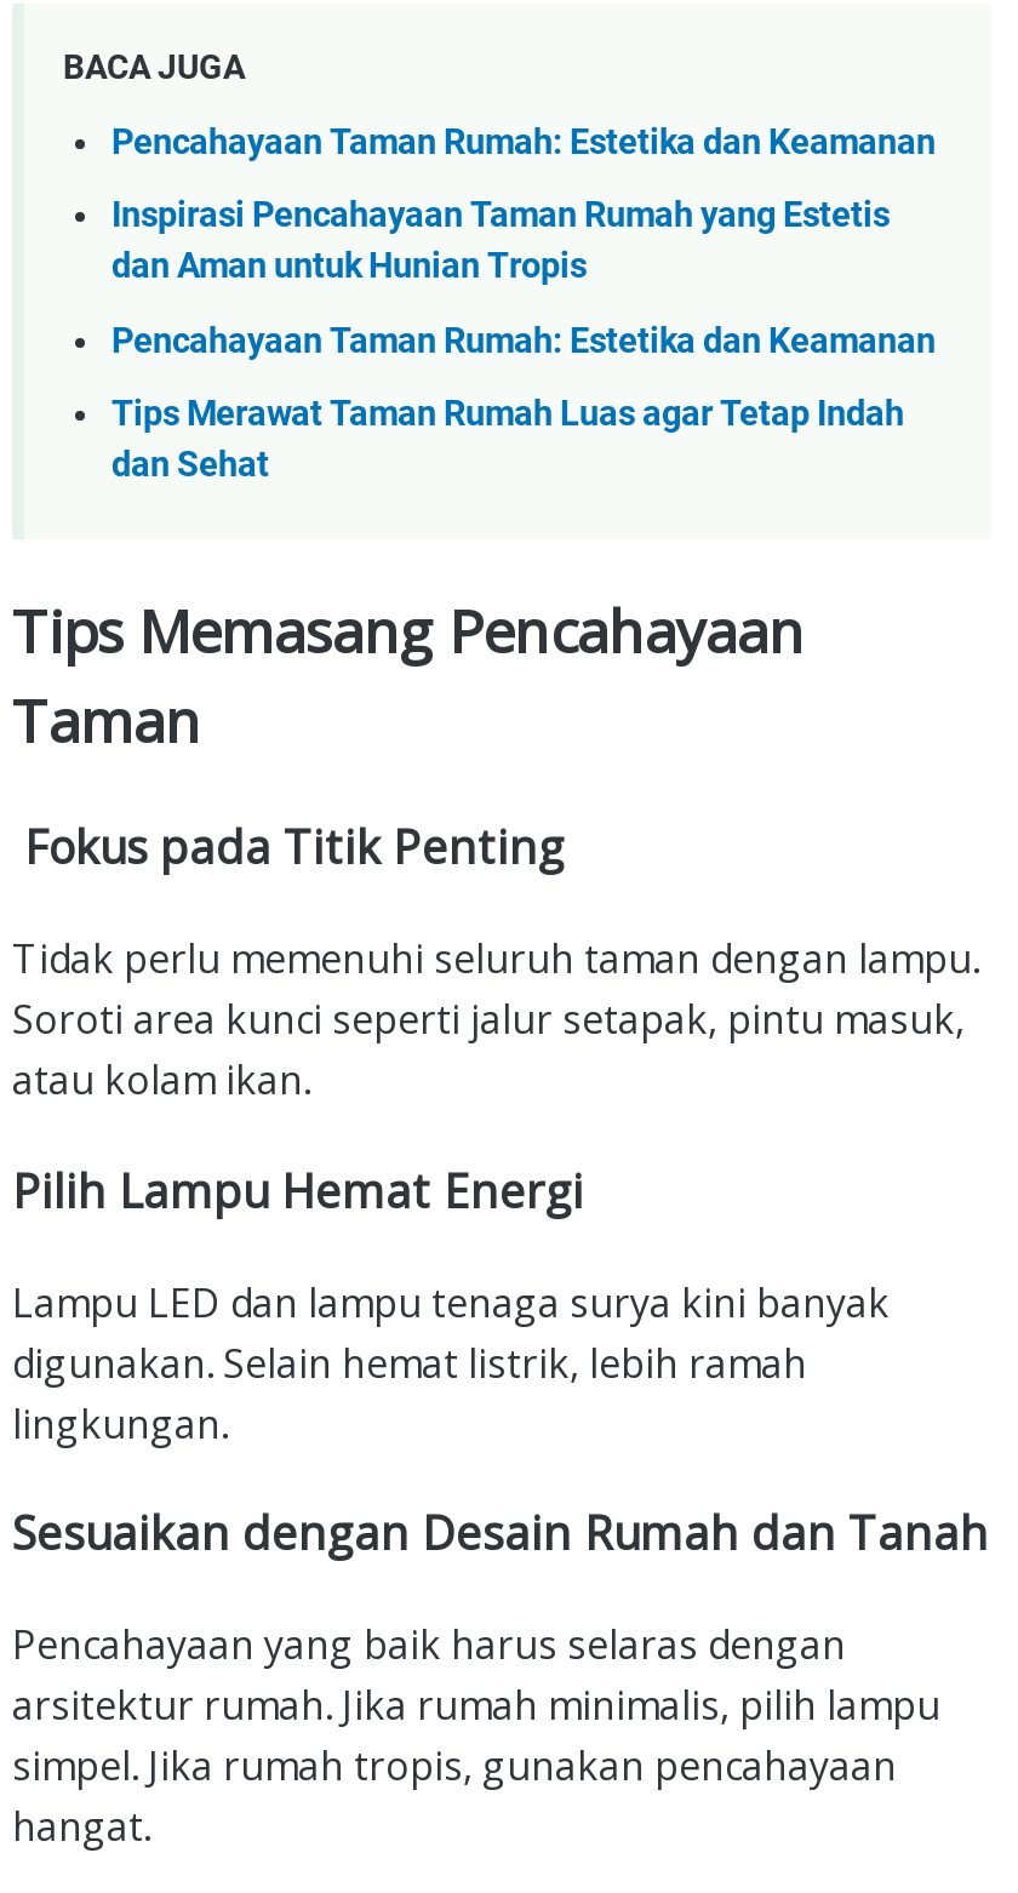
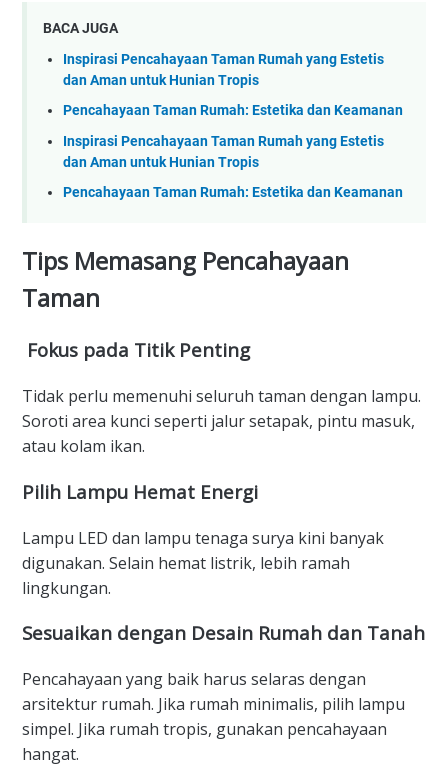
none -> [63,51,384,89] Inspirasi Pencahayaan Taman Rumah yang Estetis | dan Aman untuk Hunian Tropis
moved [111,121,936,362] -> [63,102,403,201]: Pencahayaan Taman Rumah: Estetika dan Keamanan | Inspirasi Pencahayaan Taman Rumah yang Estetis | dan Aman untuk Hunian Tropis | Pencahayaan Taman Rumah: Estetika dan Keamanan
[111,395,904,487] Tips Merawat Taman Rumah Luas agar Tetap Indah | dan Sehat -> none

